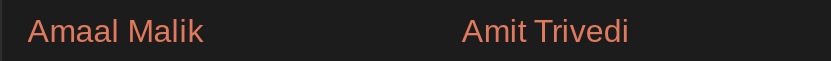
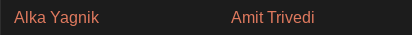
[28,15,204,49] Amaal Malik -> [14,9,99,26] Alka Yagnik

